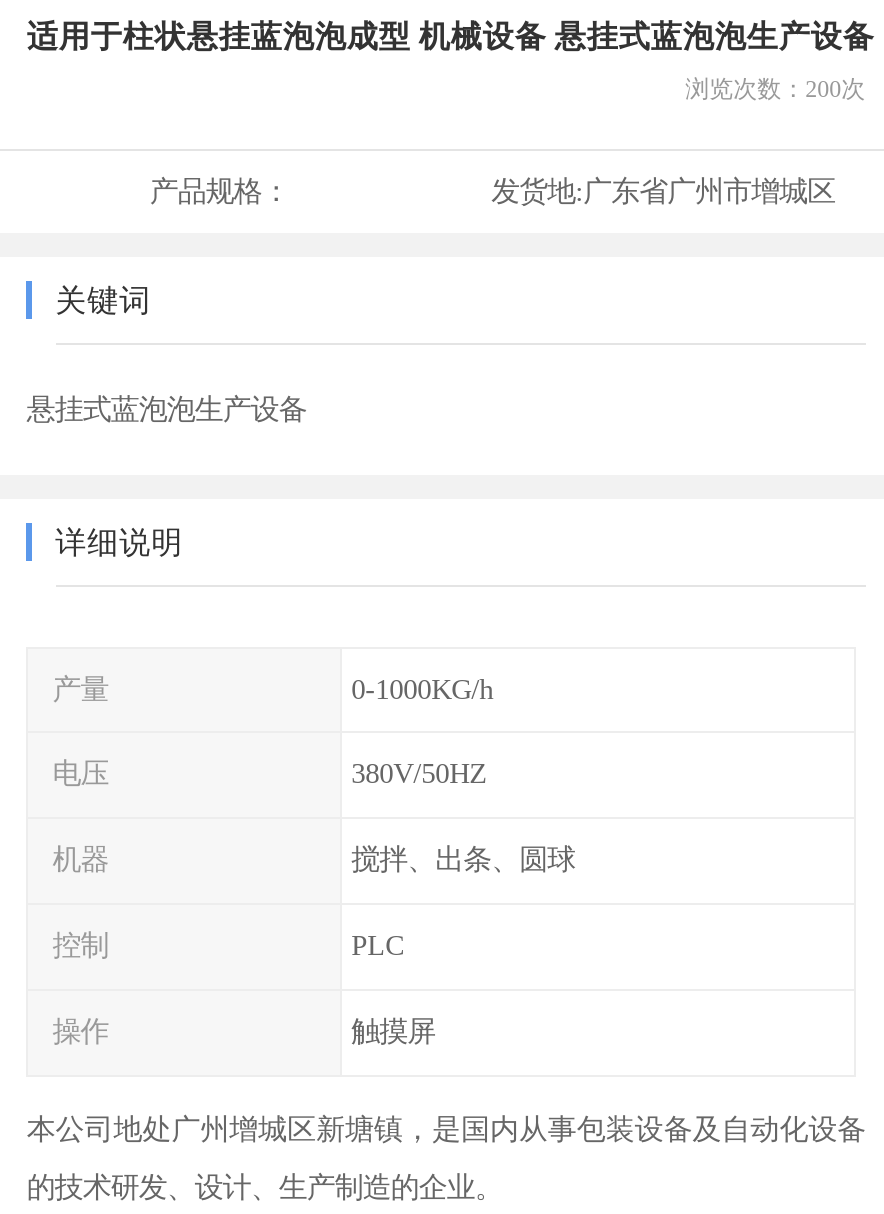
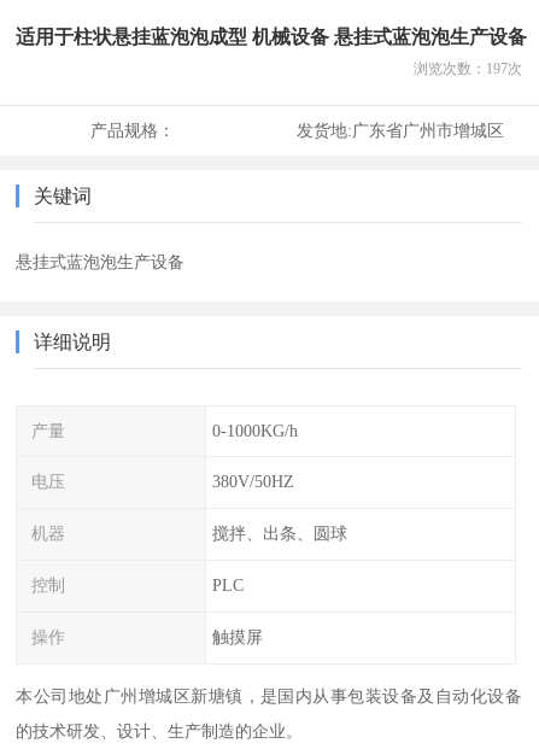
[685,74,865,102] 浏览次数：200次 -> [413,60,522,77] 浏览次数：197次

